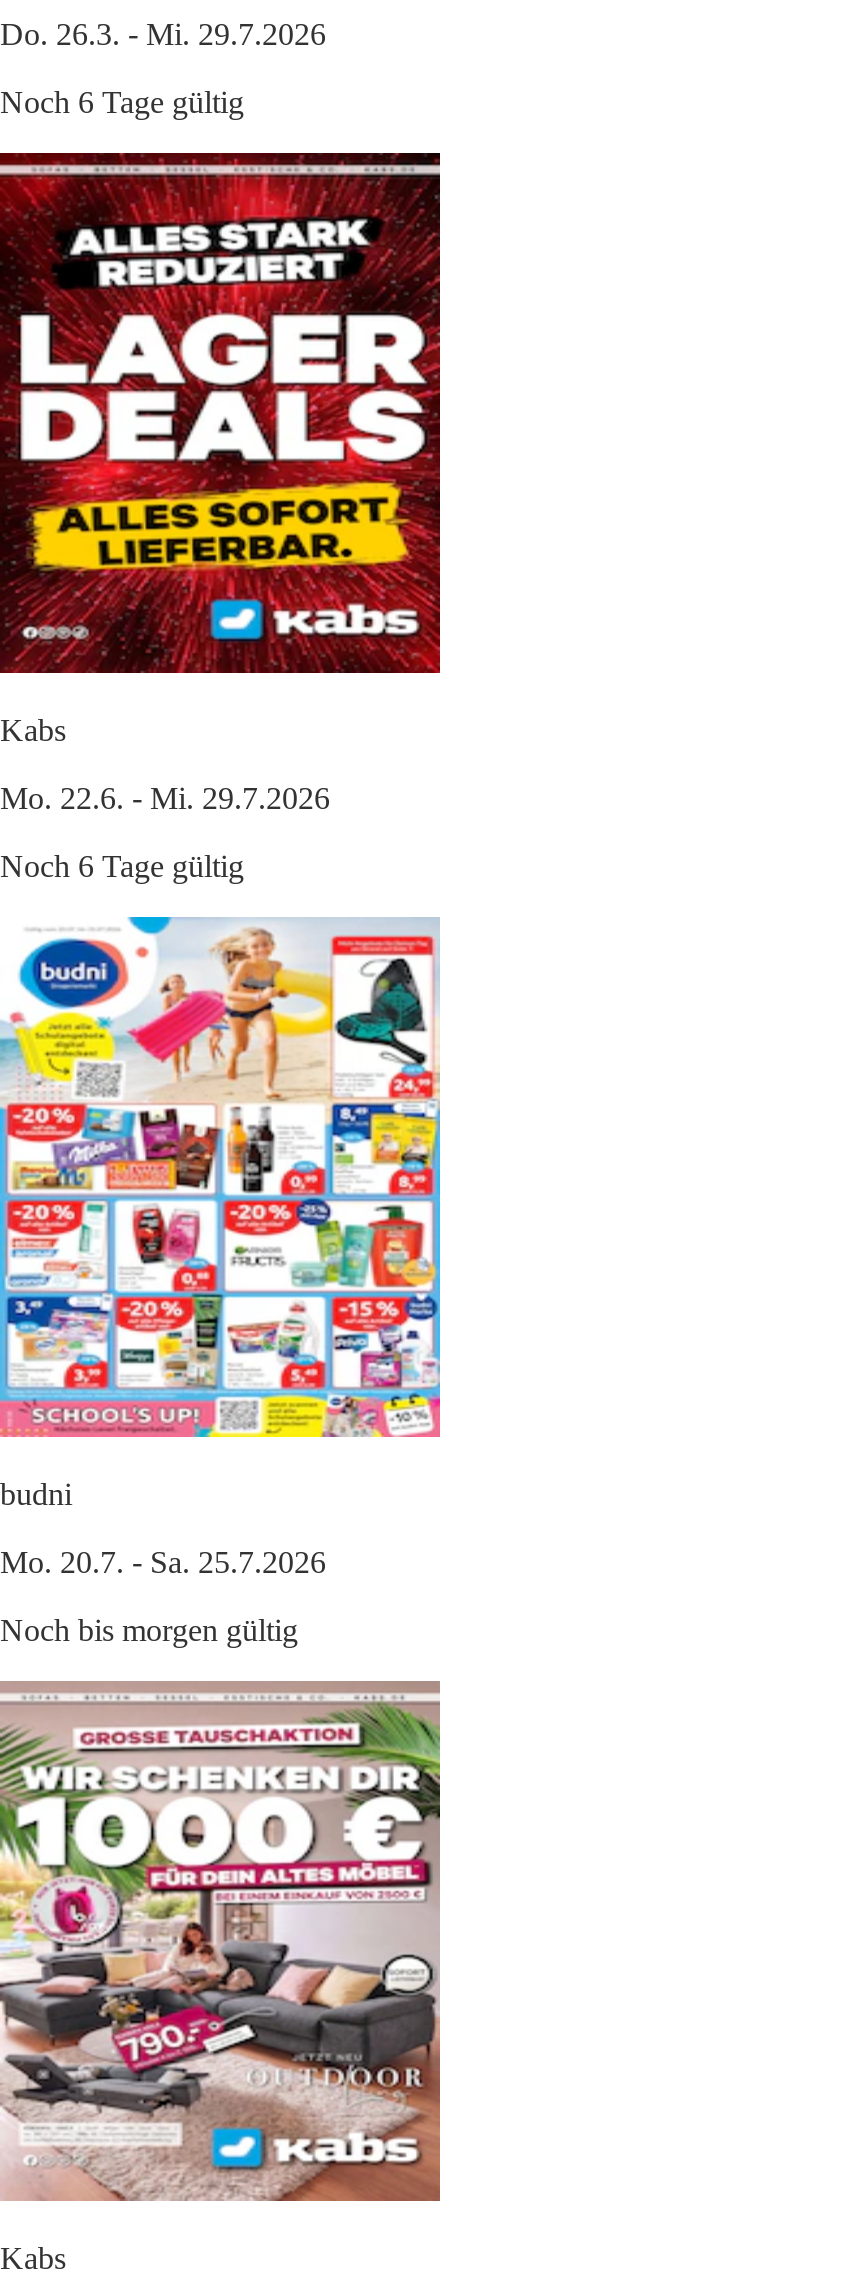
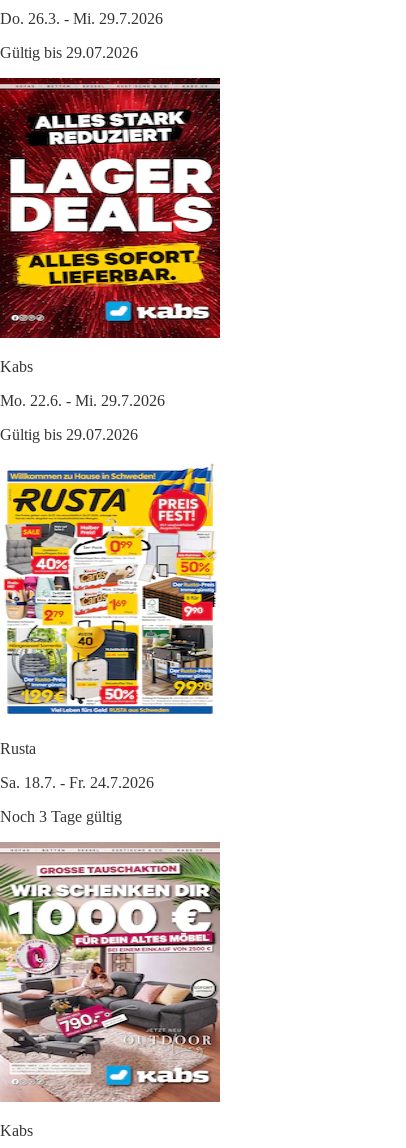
[0,85,244,119] Noch 6 Tage gültig -> [0,44,138,61] Gültig bis 29.07.2026
[0,849,244,883] Noch 6 Tage gültig -> [0,426,138,443] Gültig bis 29.07.2026
[0,915,442,1511] [image] | budni -> [0,460,220,757] [image] | Rusta
[0,1545,326,1579] Mo. 20.7. - Sa. 25.7.2026 -> [0,774,154,791] Sa. 18.7. - Fr. 24.7.2026
[0,1613,298,1647] Noch bis morgen gültig -> [0,808,122,825] Noch 3 Tage gültig

